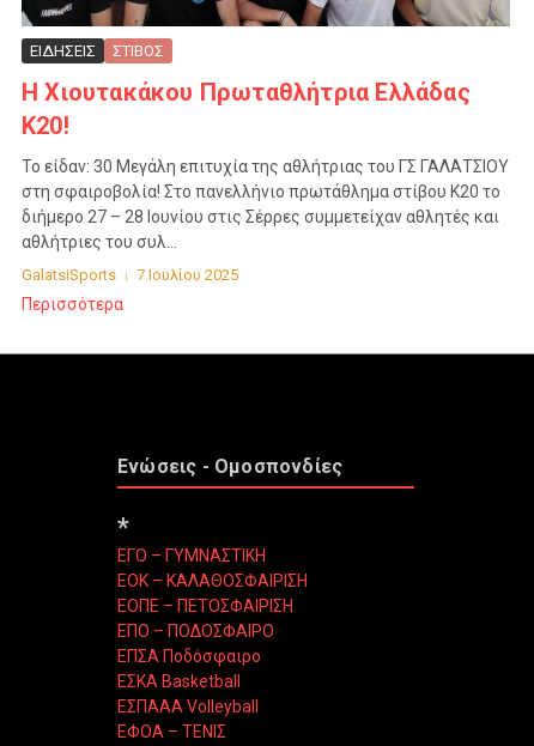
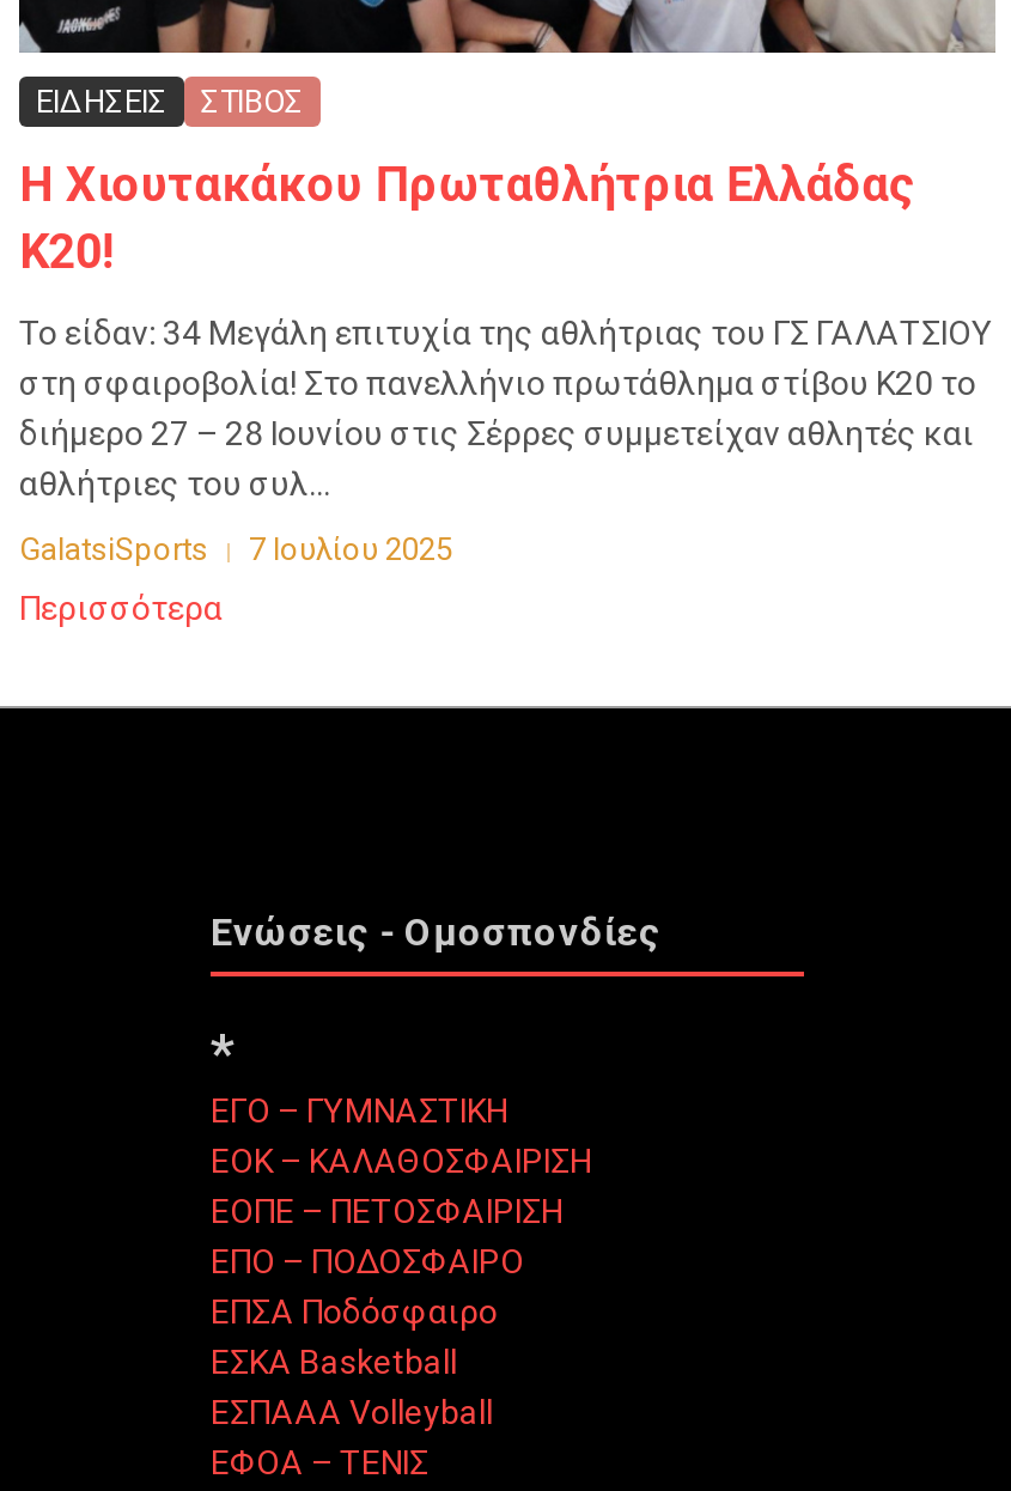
[22,157,509,177] Το είδαν: 30 Μεγάλη επιτυχία της αθλήτριας του ΓΣ ΓΑΛΑΤΣΙΟΥ -> [19,314,993,353] Το είδαν: 34 Μεγάλη επιτυχία της αθλήτριας του ΓΣ ΓΑΛΑΤΣΙΟΥ

